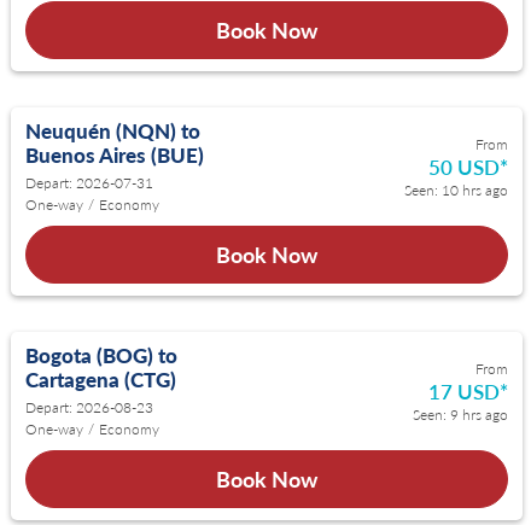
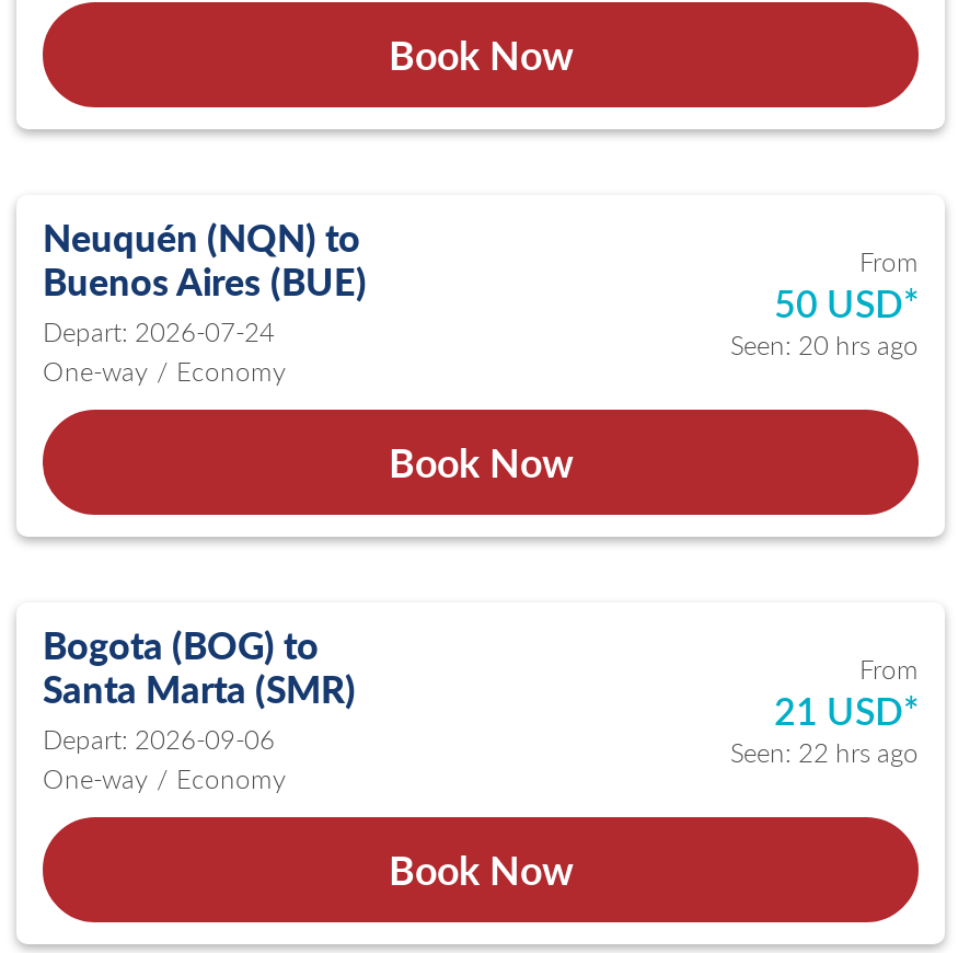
[25,174,153,192] Depart: 2026-07-31 -> [43,315,275,348] Depart: 2026-07-24
[404,181,508,199] Seen: 10 hrs ago -> [730,329,919,361] Seen: 20 hrs ago
[25,367,176,416] Cartagena (CTG) | Depart: 2026-08-23 -> [43,666,356,756] Santa Marta (SMR) | Depart: 2026-09-06
[428,379,508,404] 17 USD* -> [774,688,919,734] 21 USD*
[413,406,508,424] Seen: 9 hrs ago -> [730,736,919,769] Seen: 22 hrs ago

